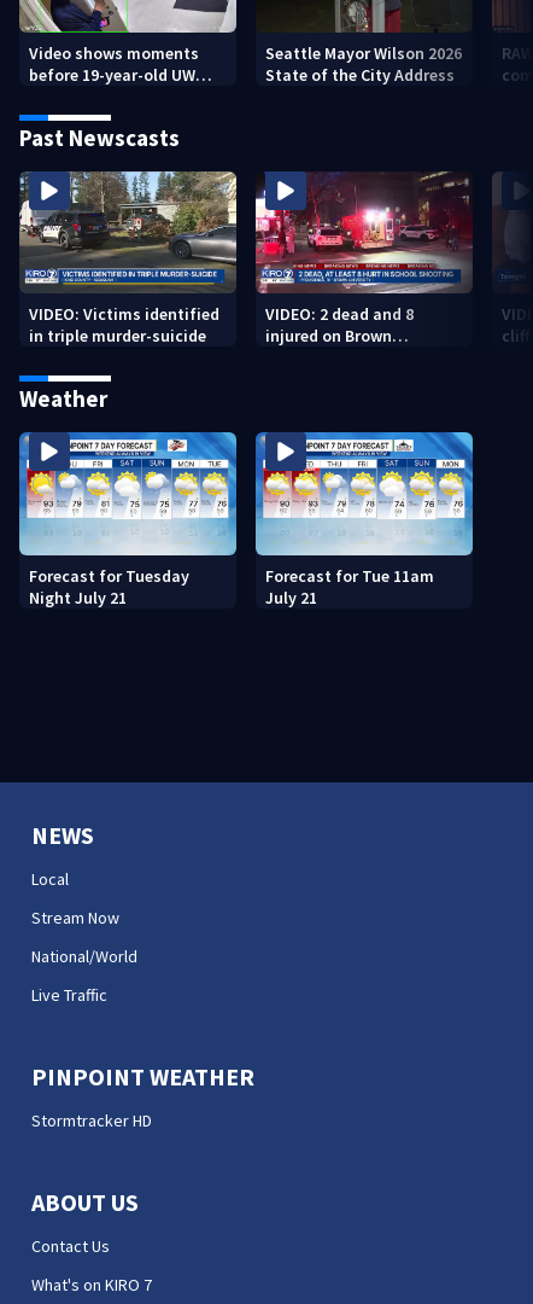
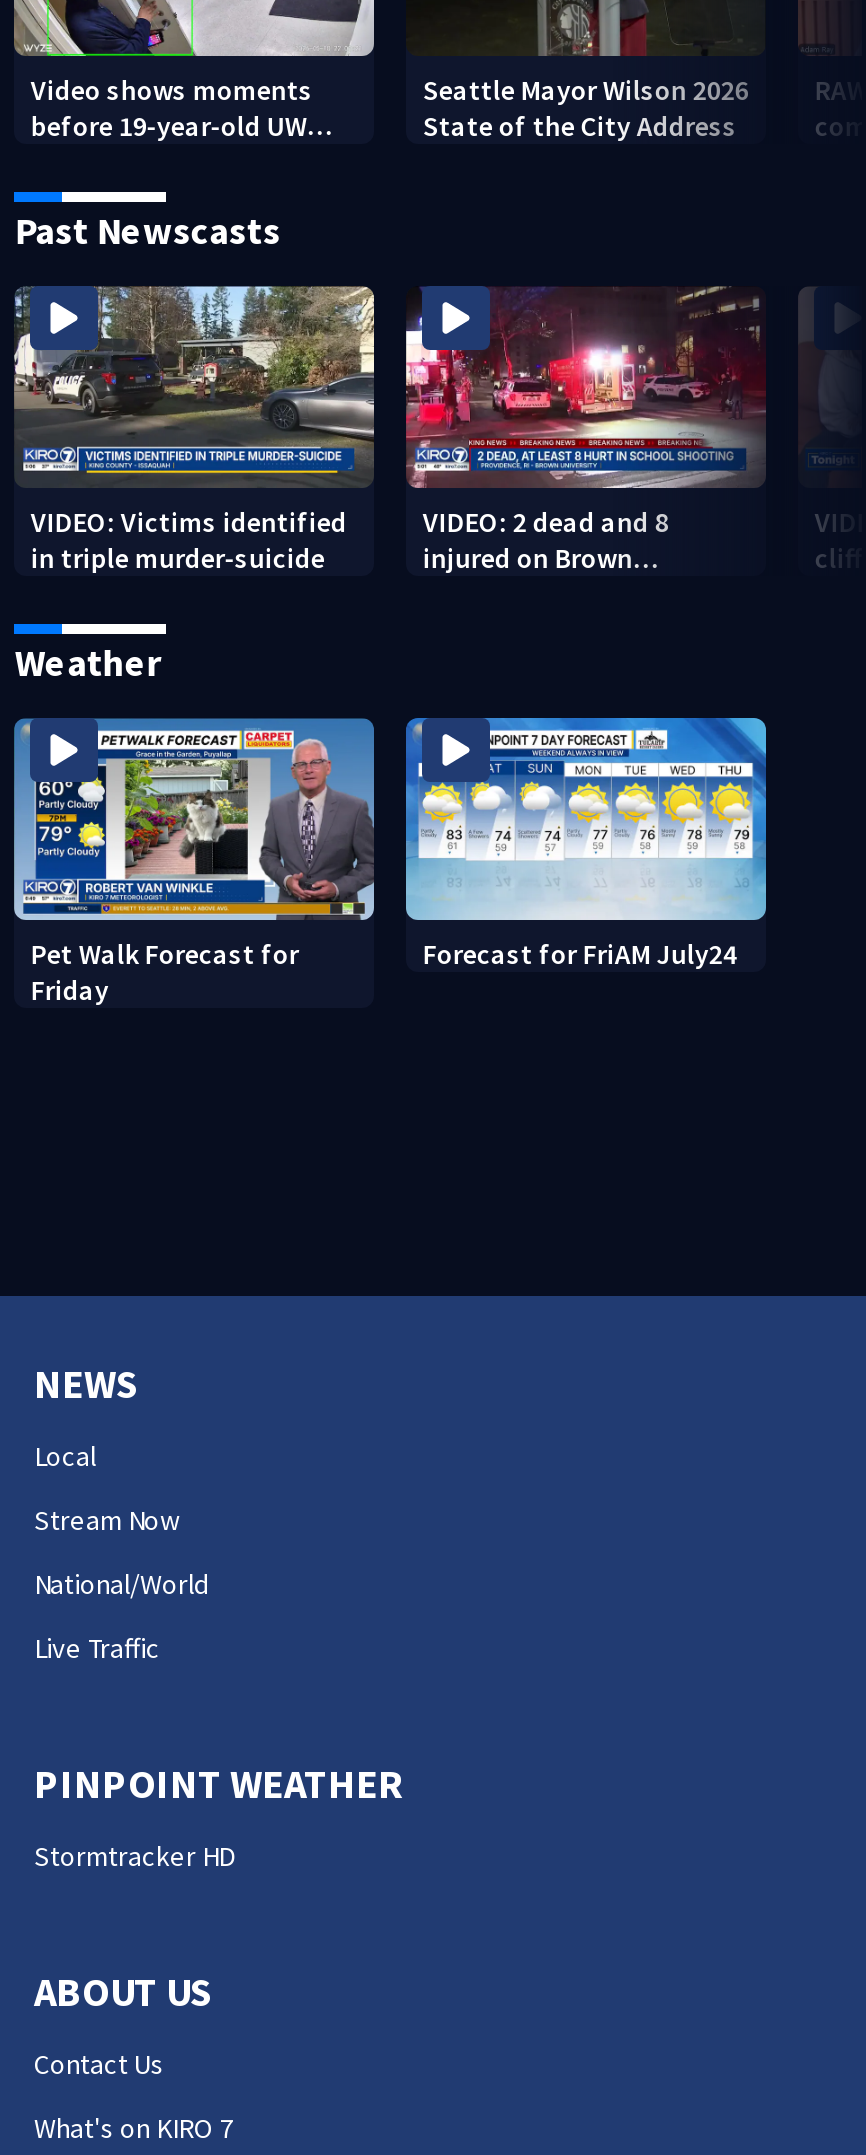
[19,432,238,608] [image] | Forecast for Tuesday | Night July 21 -> [14,718,374,1008] [image] | Pet Walk Forecast for | Friday
[262,435,462,512] [image] -> [418,746,748,840] [image]
[266,565,435,608] Forecast for Tue 11am | July 21 -> [423,936,737,972] Forecast for FriAM July24

